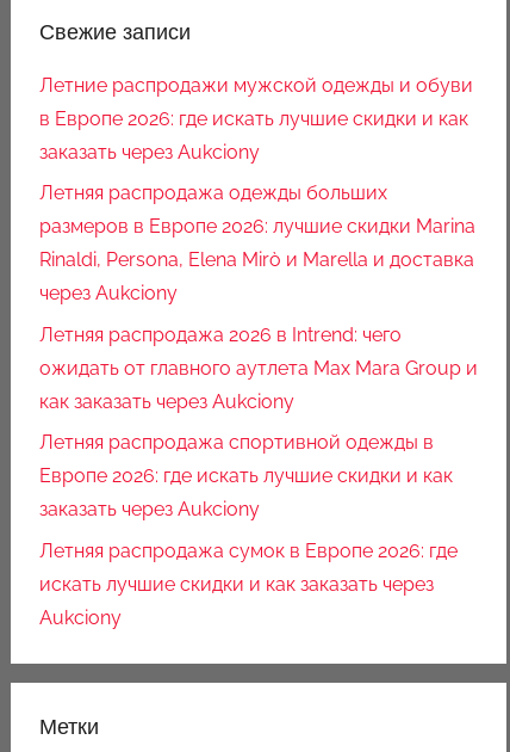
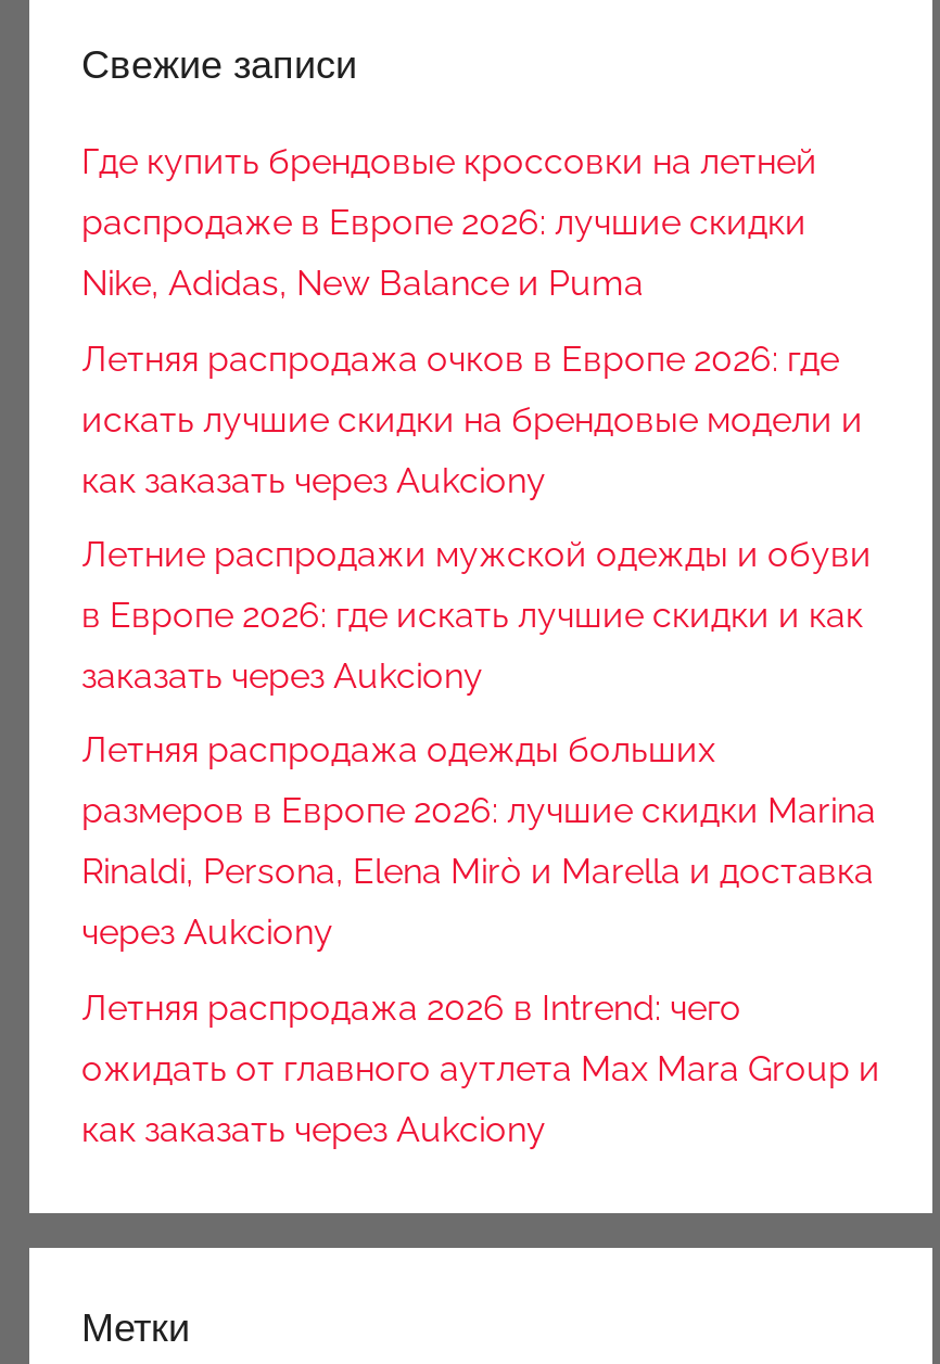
none -> [81,141,863,500] Где купить брендовые кроссовки на летней | распродаже в Европе 2026: лучшие скидки | Nike, Adidas, New Balance и Puma | Летняя распродажа очков в Европе 2026: где | искать лучшие скидки на брендовые модели и | как заказать через Aukciony
moved [39,74,478,413] -> [81,533,880,1149]: Летние распродажи мужской одежды и обуви | в Европе 2026: где искать лучшие скидки и как | заказать через Aukciony | ... | ожидать от главного аутлета Max Mara Group и | как заказать через Aukciony
[39,431,458,628] Летняя распродажа спортивной одежды в | Европе 2026: где искать лучшие скидки и как | заказать через Aukciony | Летняя распродажа сумок в Европе 2026: где | искать лучшие скидки и как заказать через | Aukciony -> none

